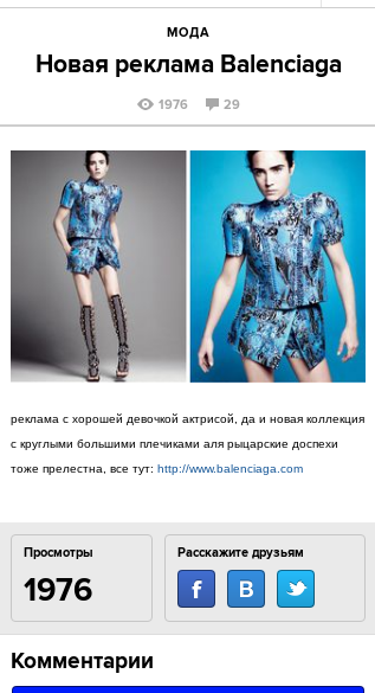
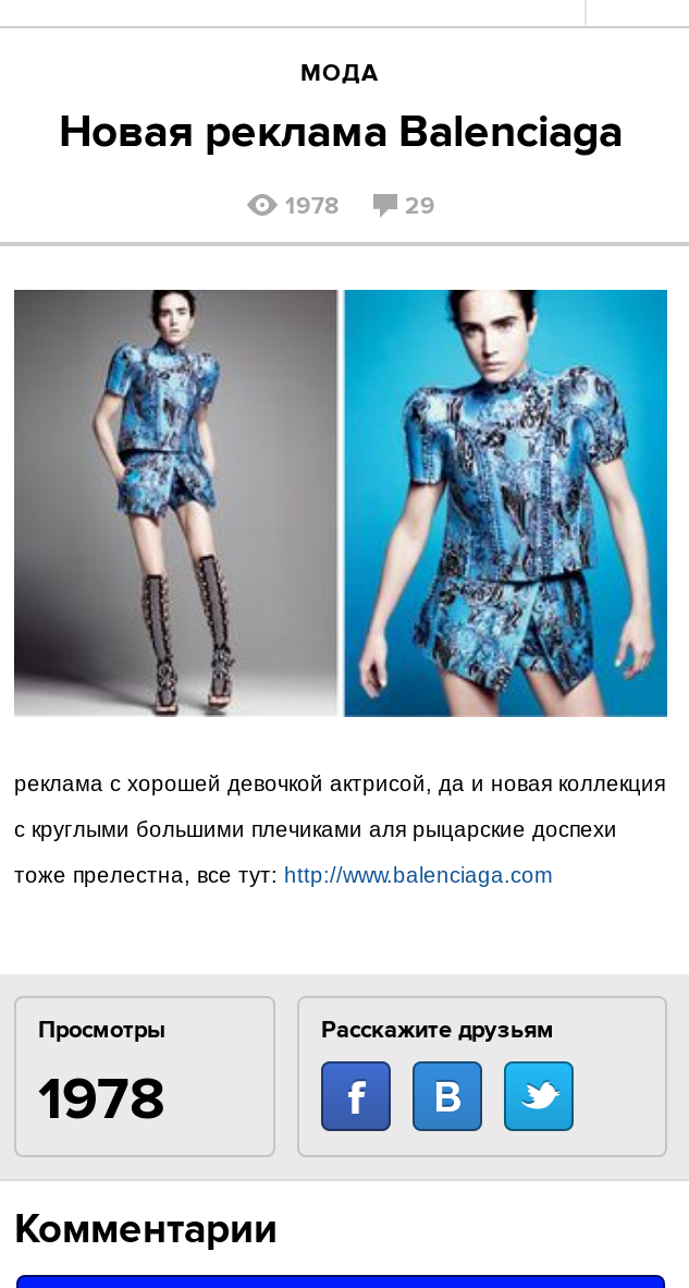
[158,97,187,114] 1976 -> [285,192,340,222] 1978
[24,571,92,612] 1976 -> [38,1064,164,1140] 1978

